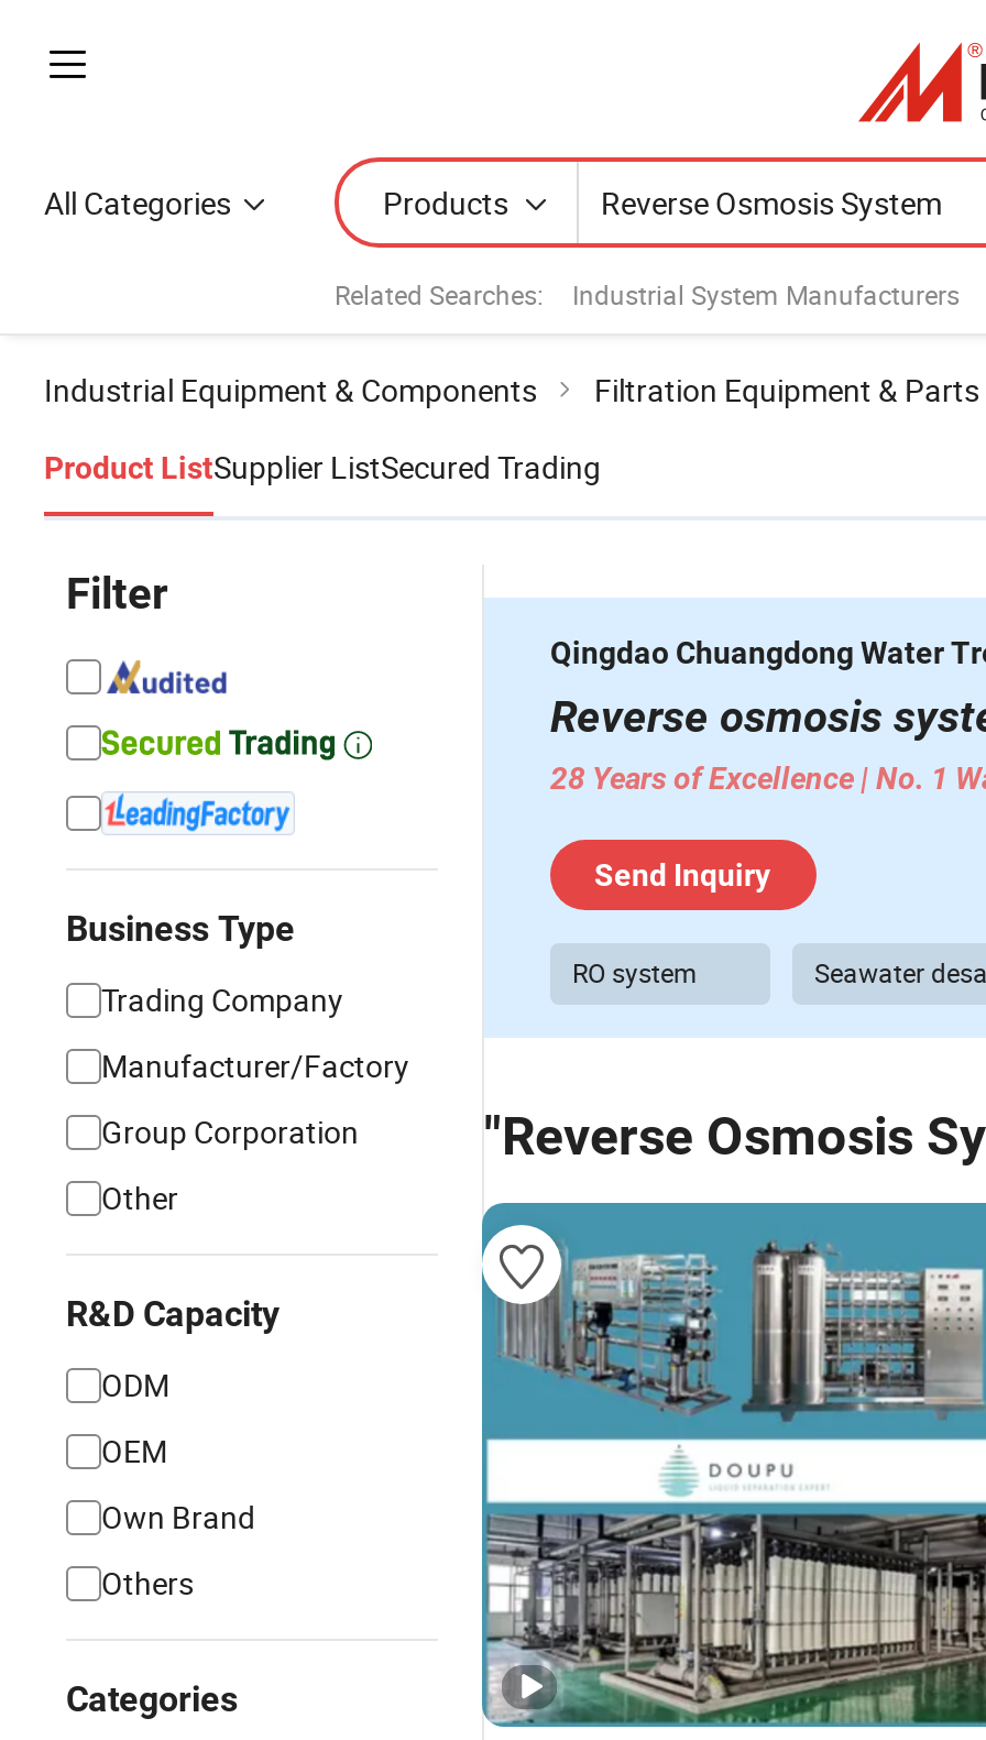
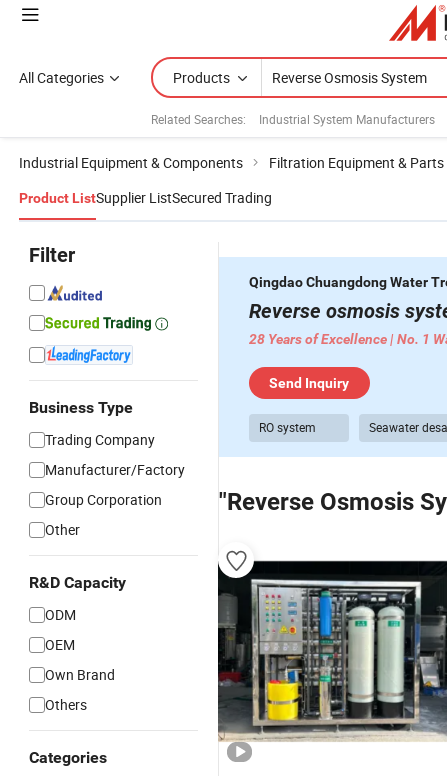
[480,1201,979,1729] [image] -> [217,532,444,770] [image]

